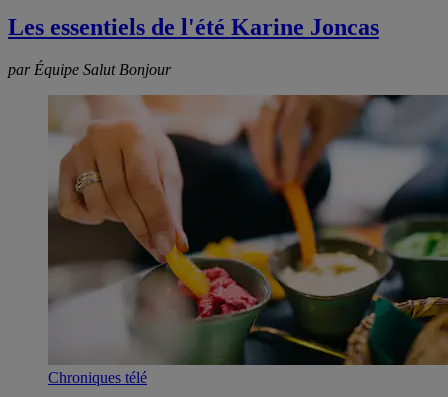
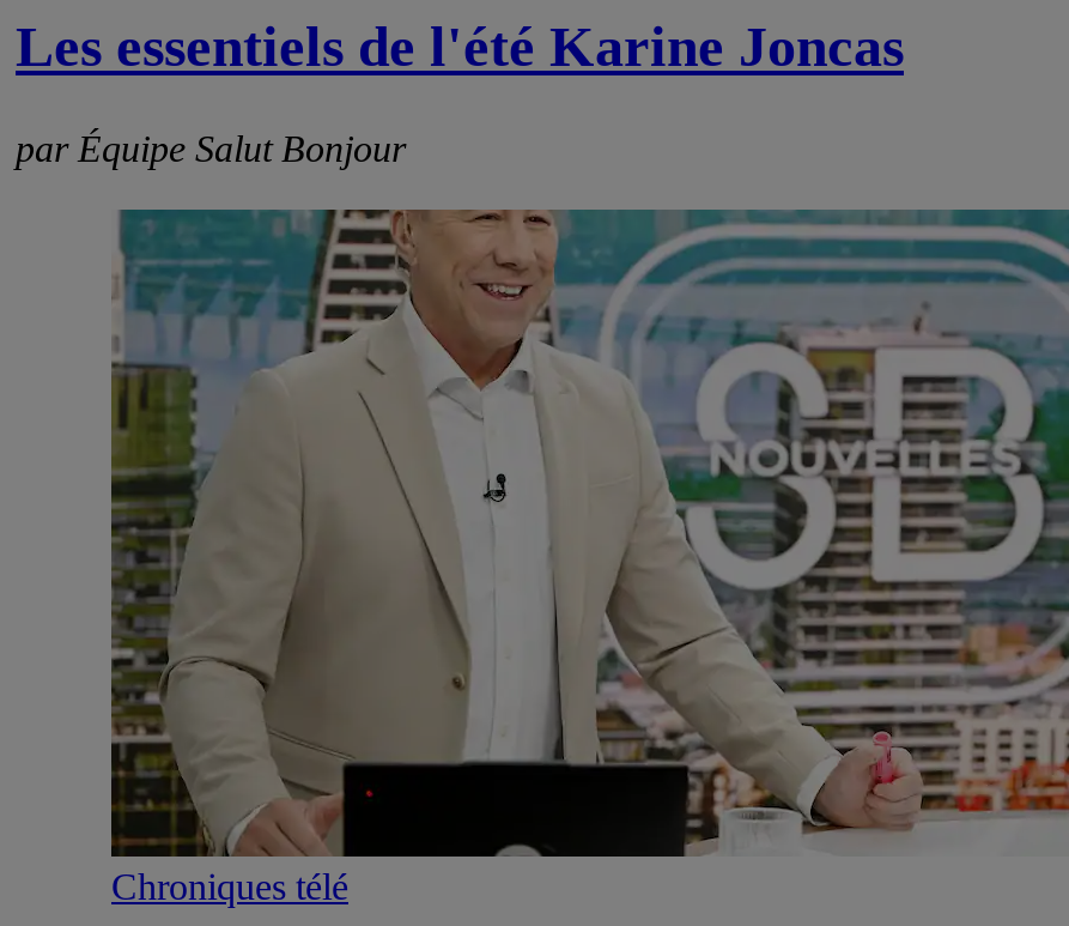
[48,94,445,366] [image] -> [109,207,1062,859] [image]

